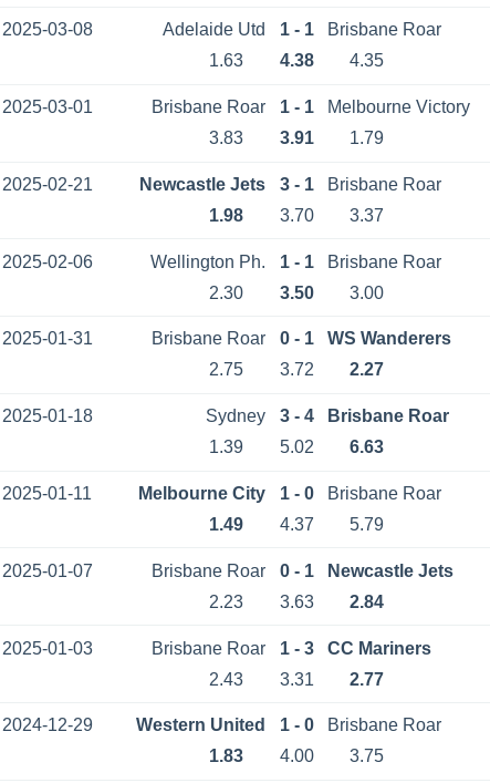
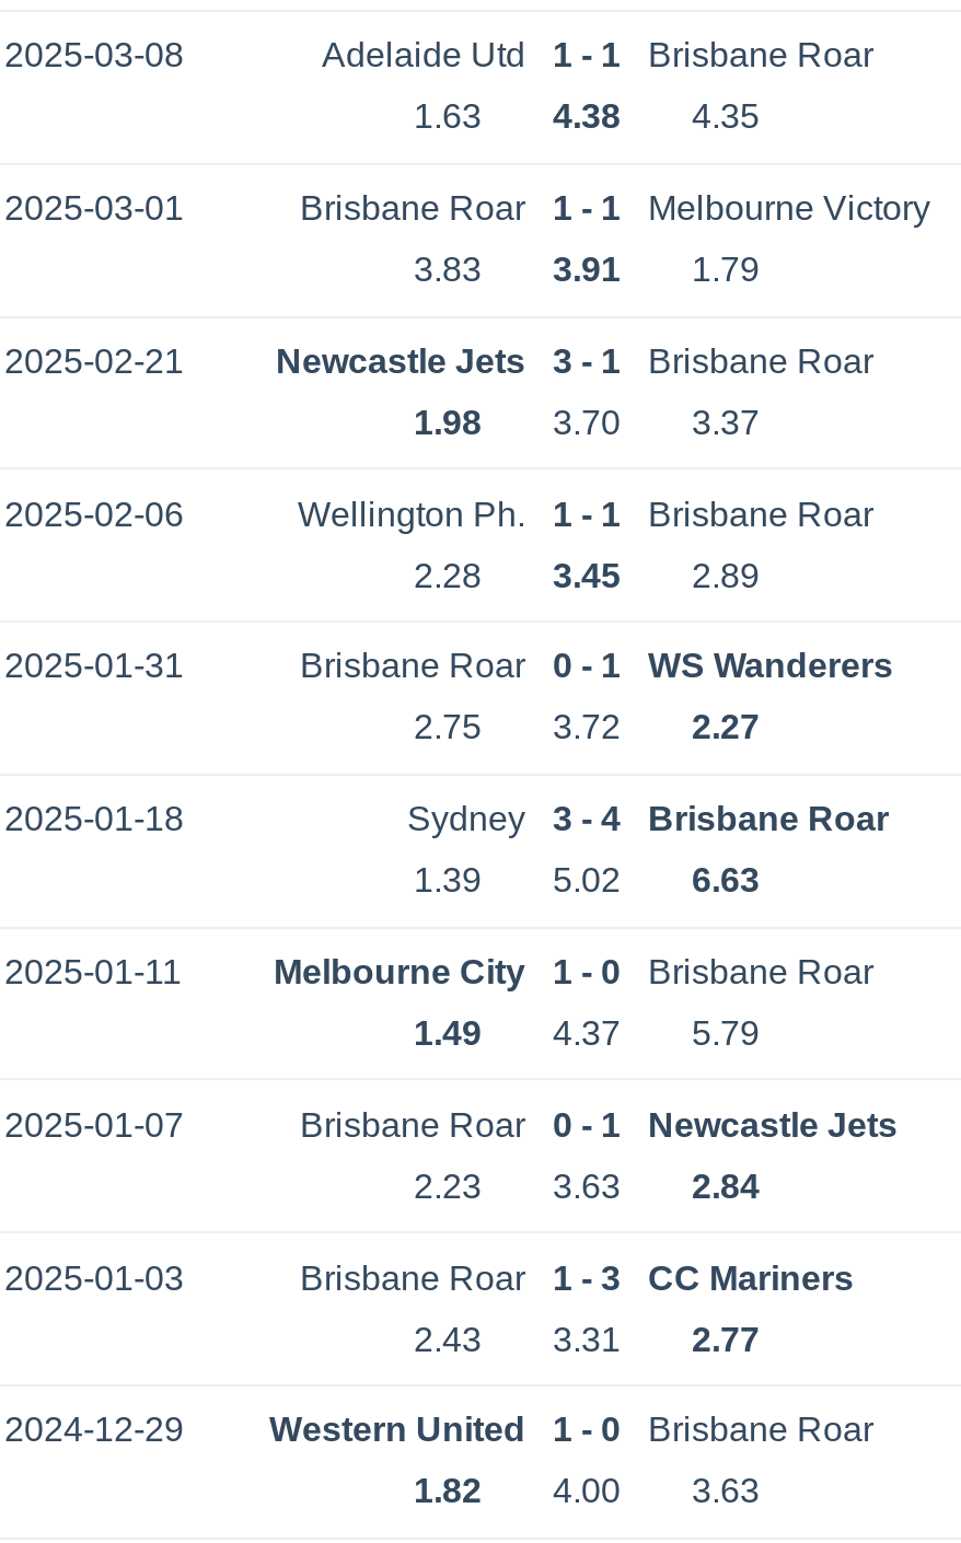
[209,283,243,302] 2.30 -> [414,556,482,594] 2.28
[279,283,314,302] 3.50 -> [553,556,621,594] 3.45
[350,283,384,302] 3.00 -> [692,556,760,594] 2.89
[209,747,243,766] 1.83 -> [414,1473,482,1510] 1.82
[350,747,384,766] 3.75 -> [692,1473,760,1510] 3.63

